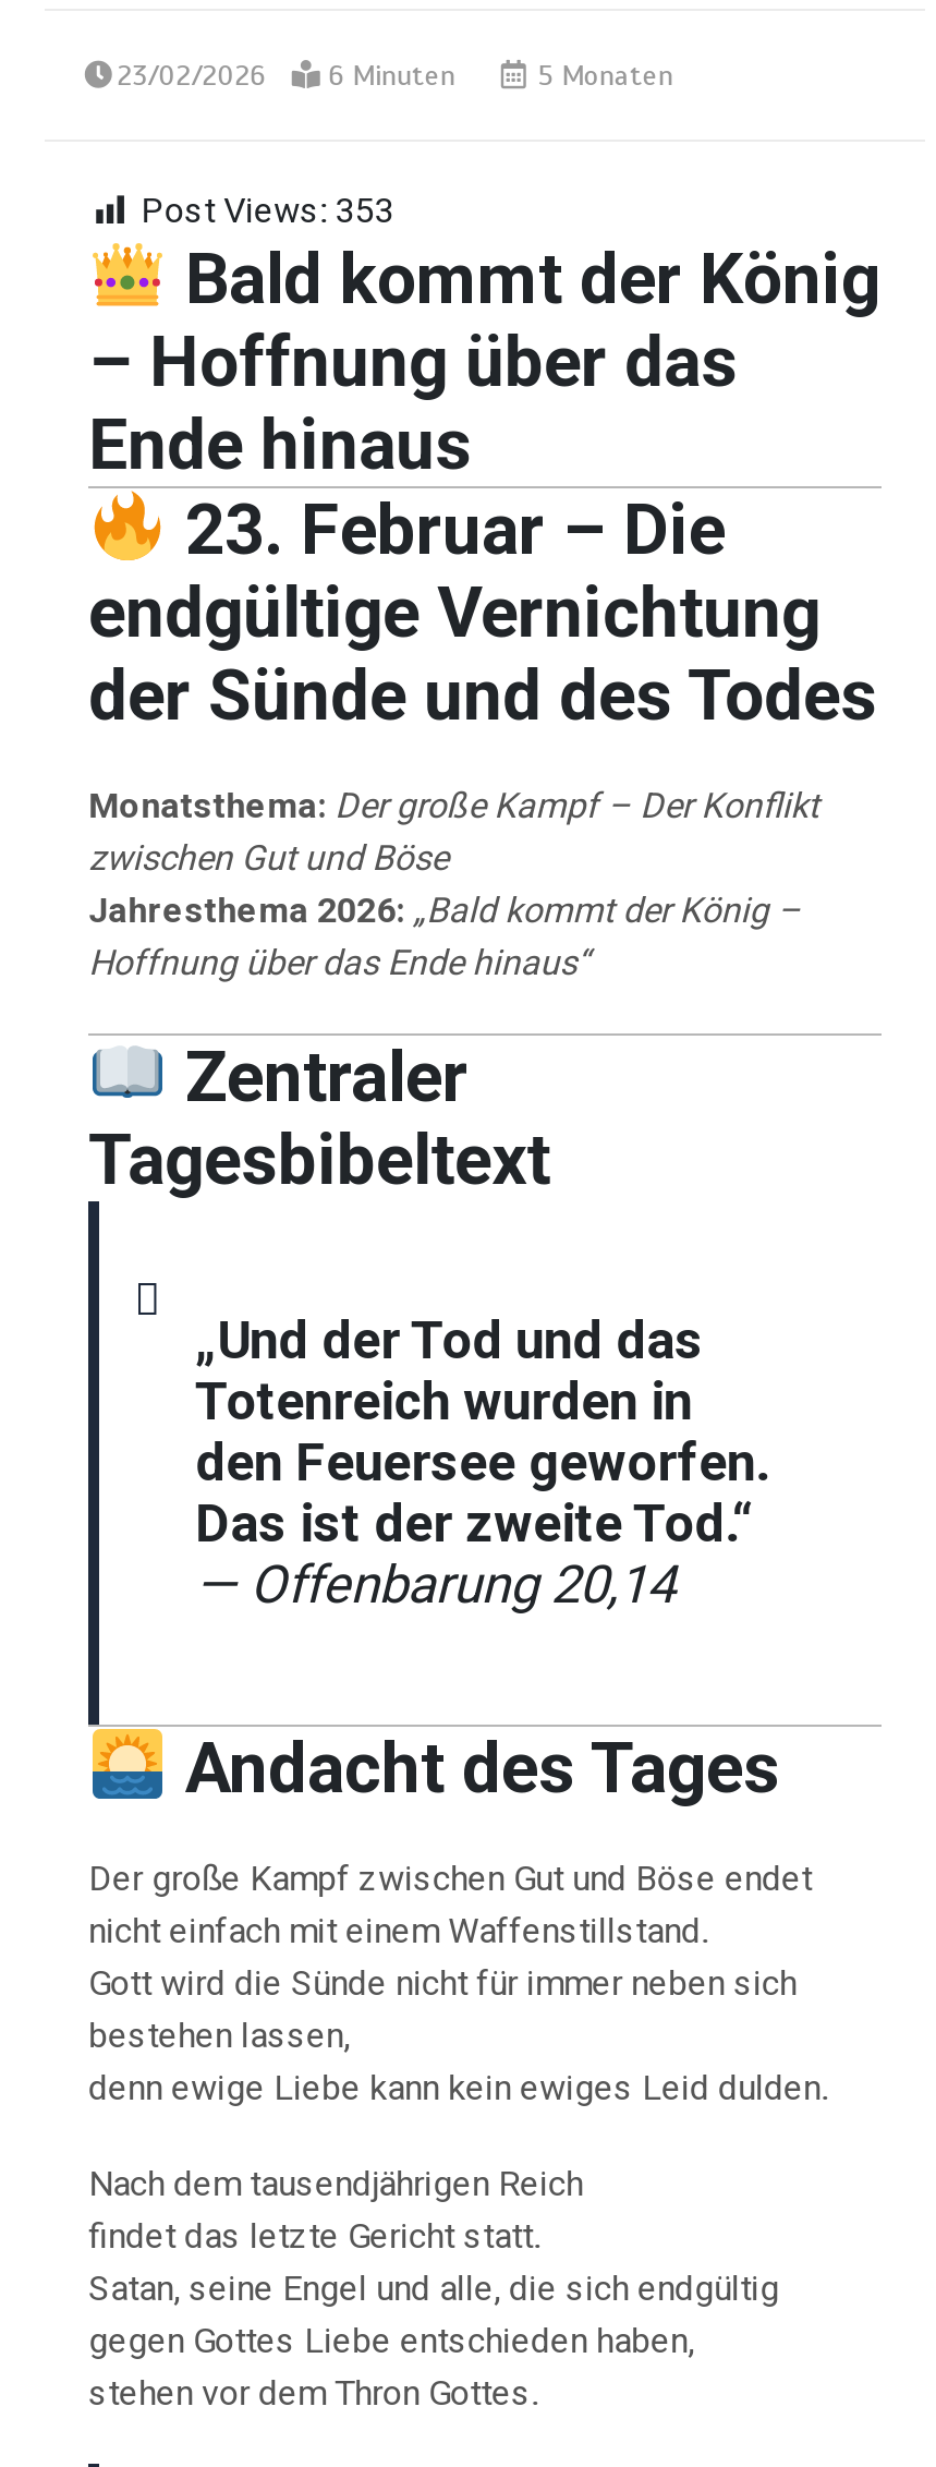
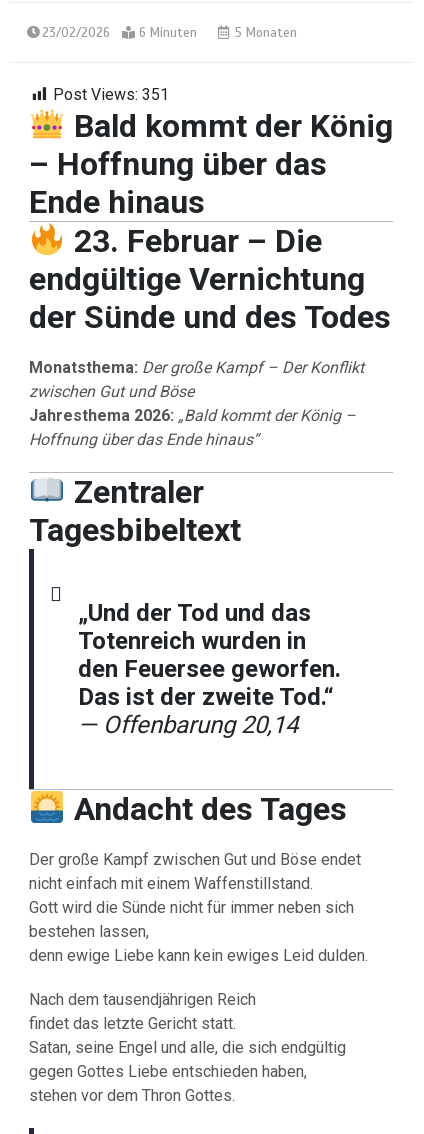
[141,189,394,231] Post Views: 353 -> [53,85,169,104] Post Views: 351

